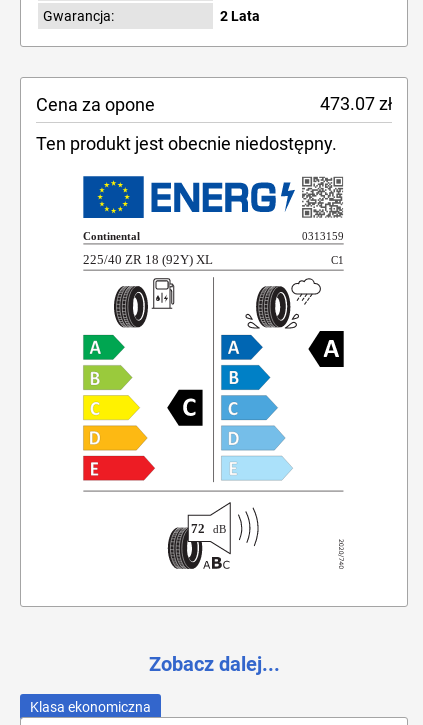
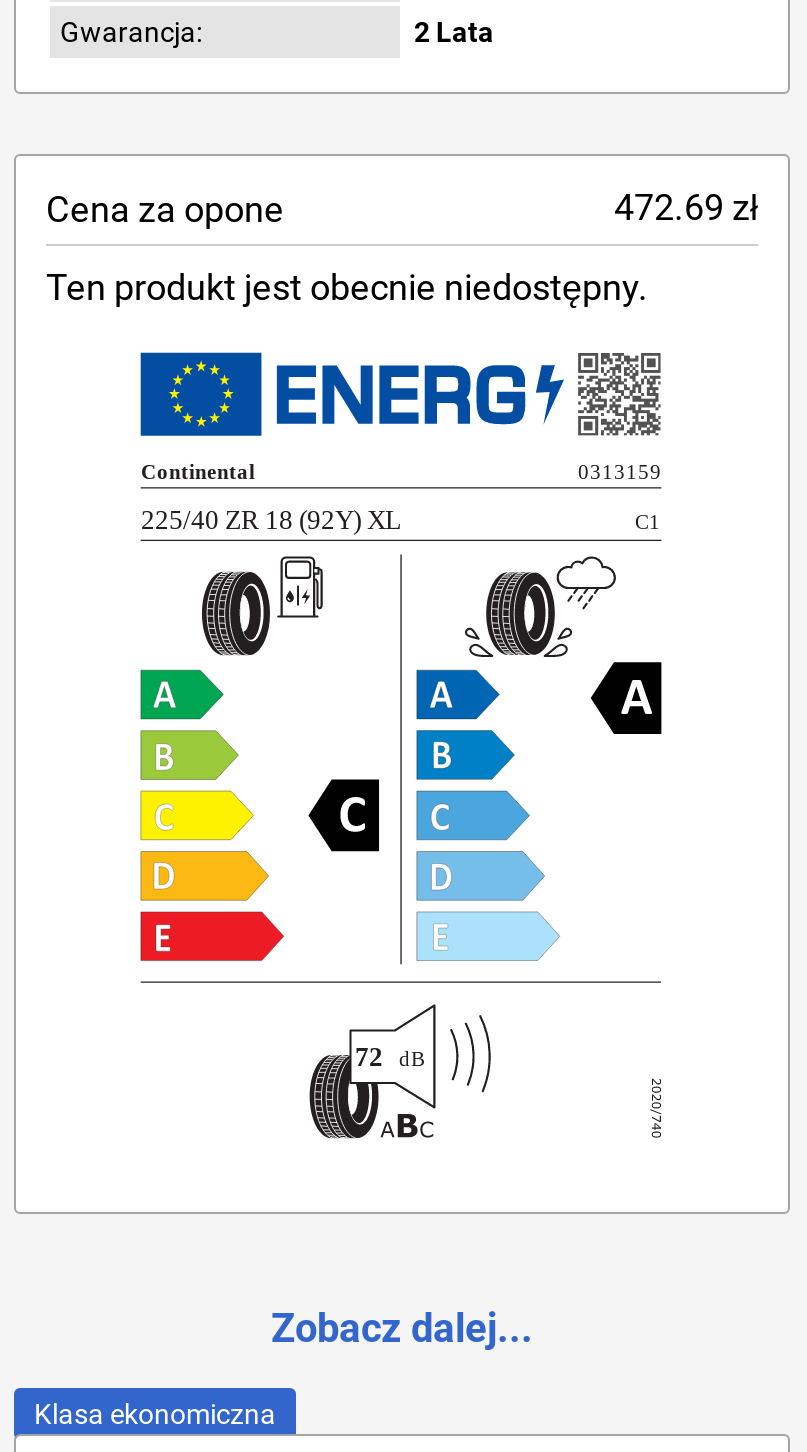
[320,93,392,114] 473.07 zł -> [614,186,758,228] 472.69 zł

